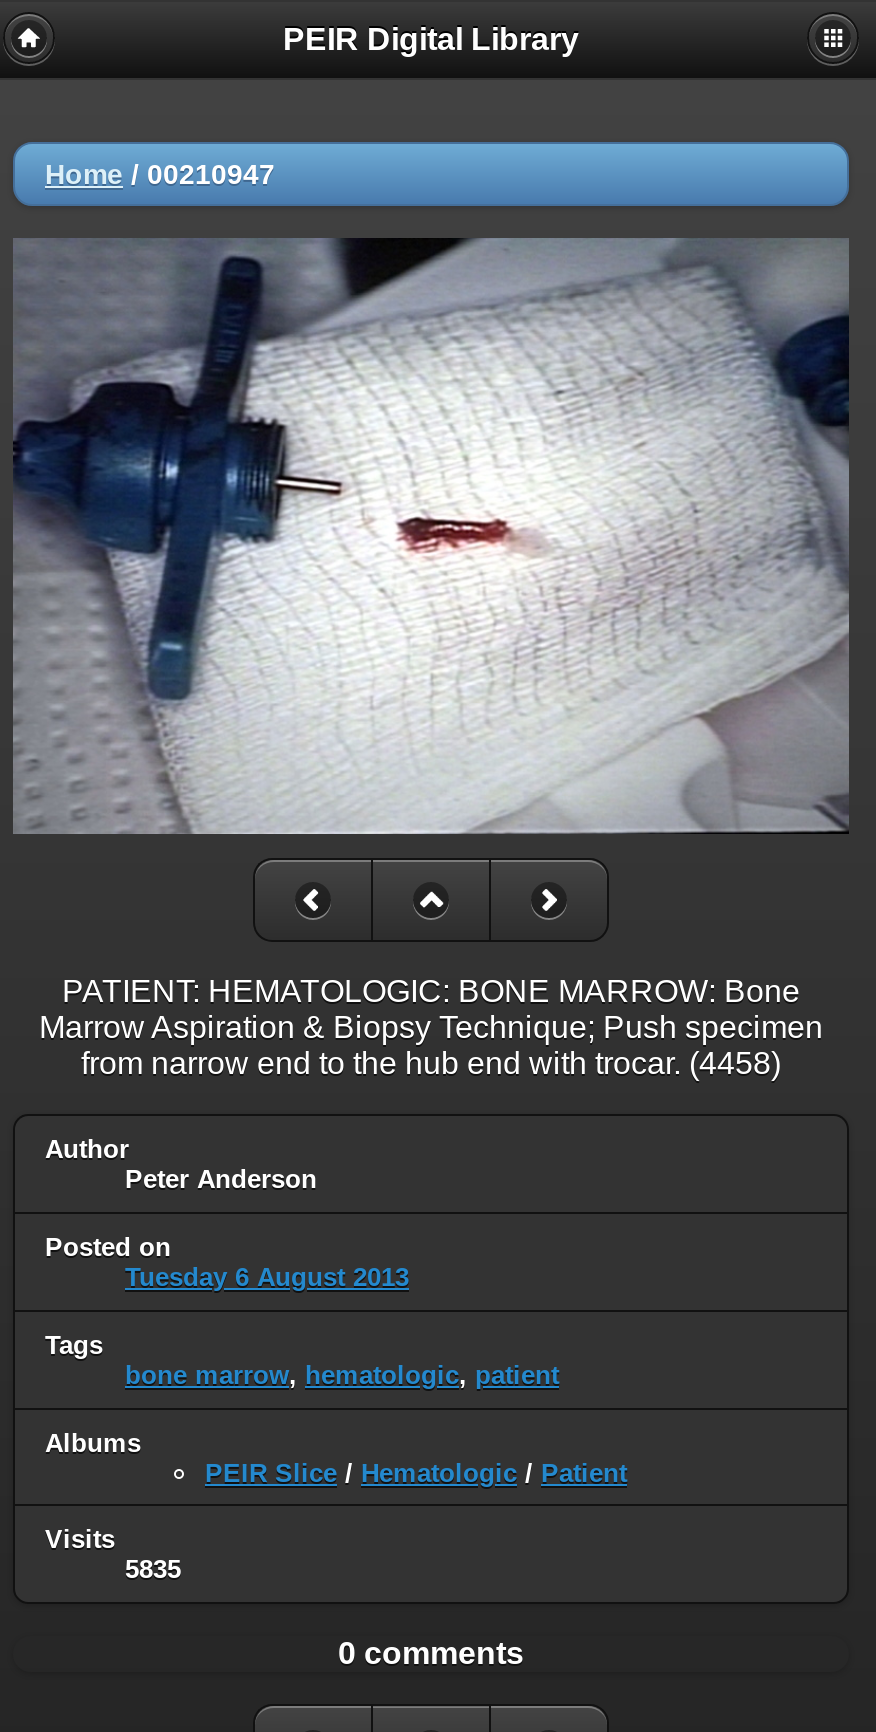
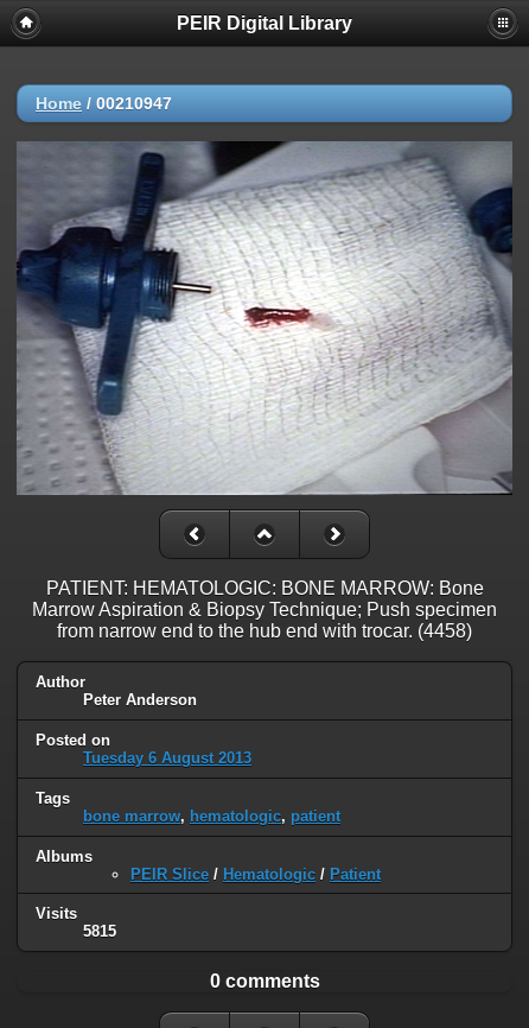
[125,1555,181,1585] 5835 -> [83,923,116,941] 5815

